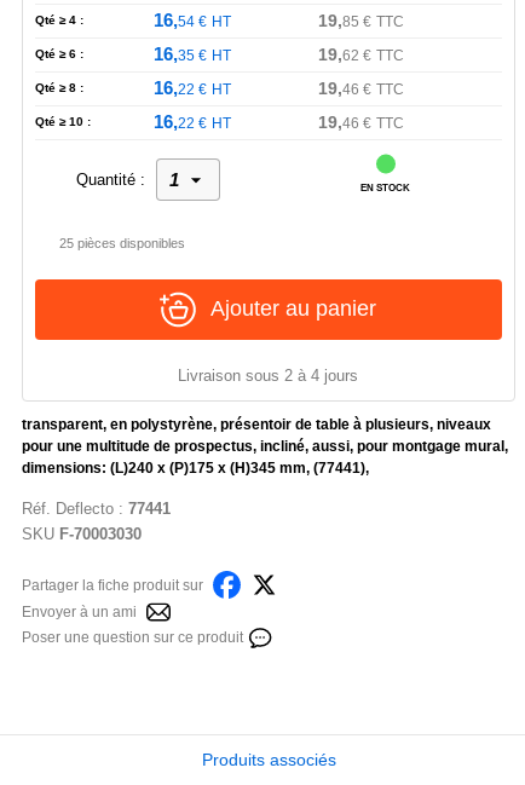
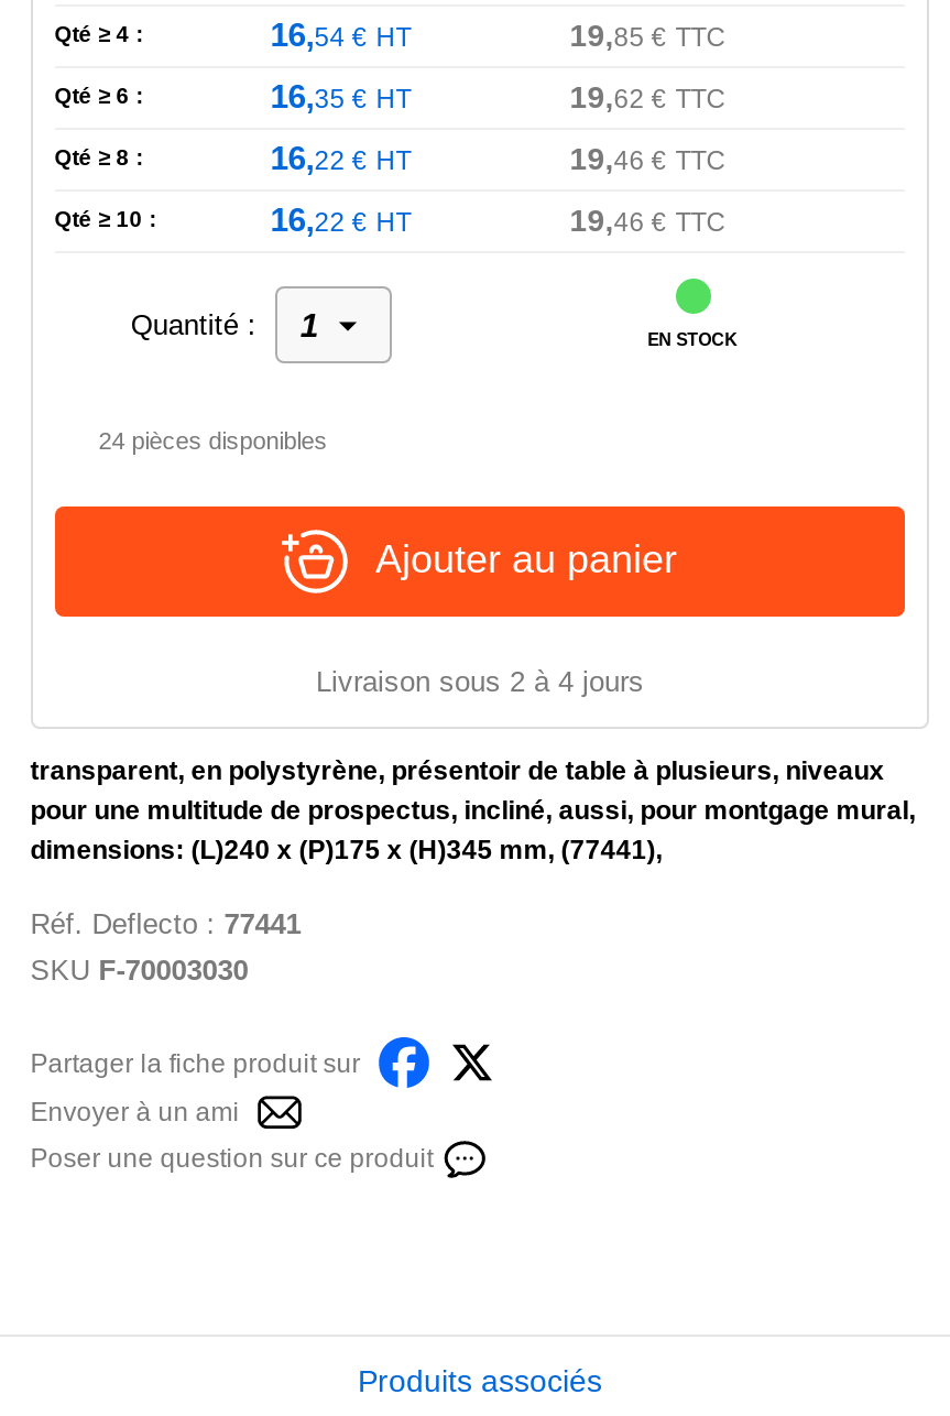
[59,236,185,250] 25 pièces disponibles -> [98,427,327,454] 24 pièces disponibles

